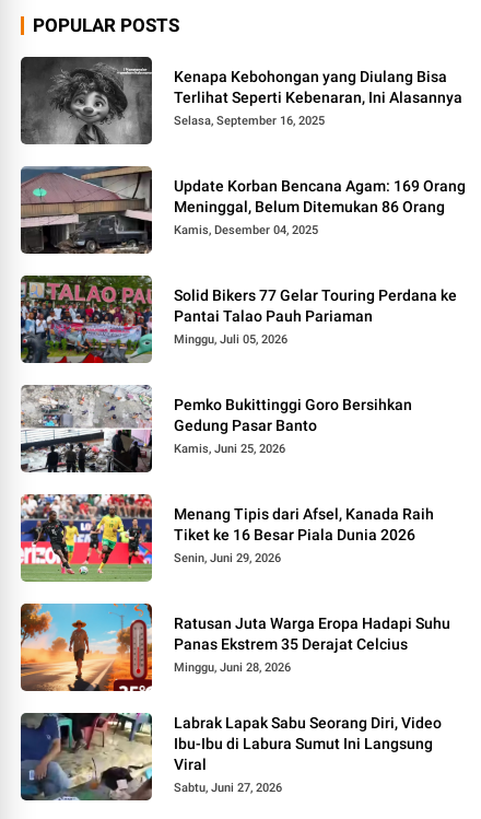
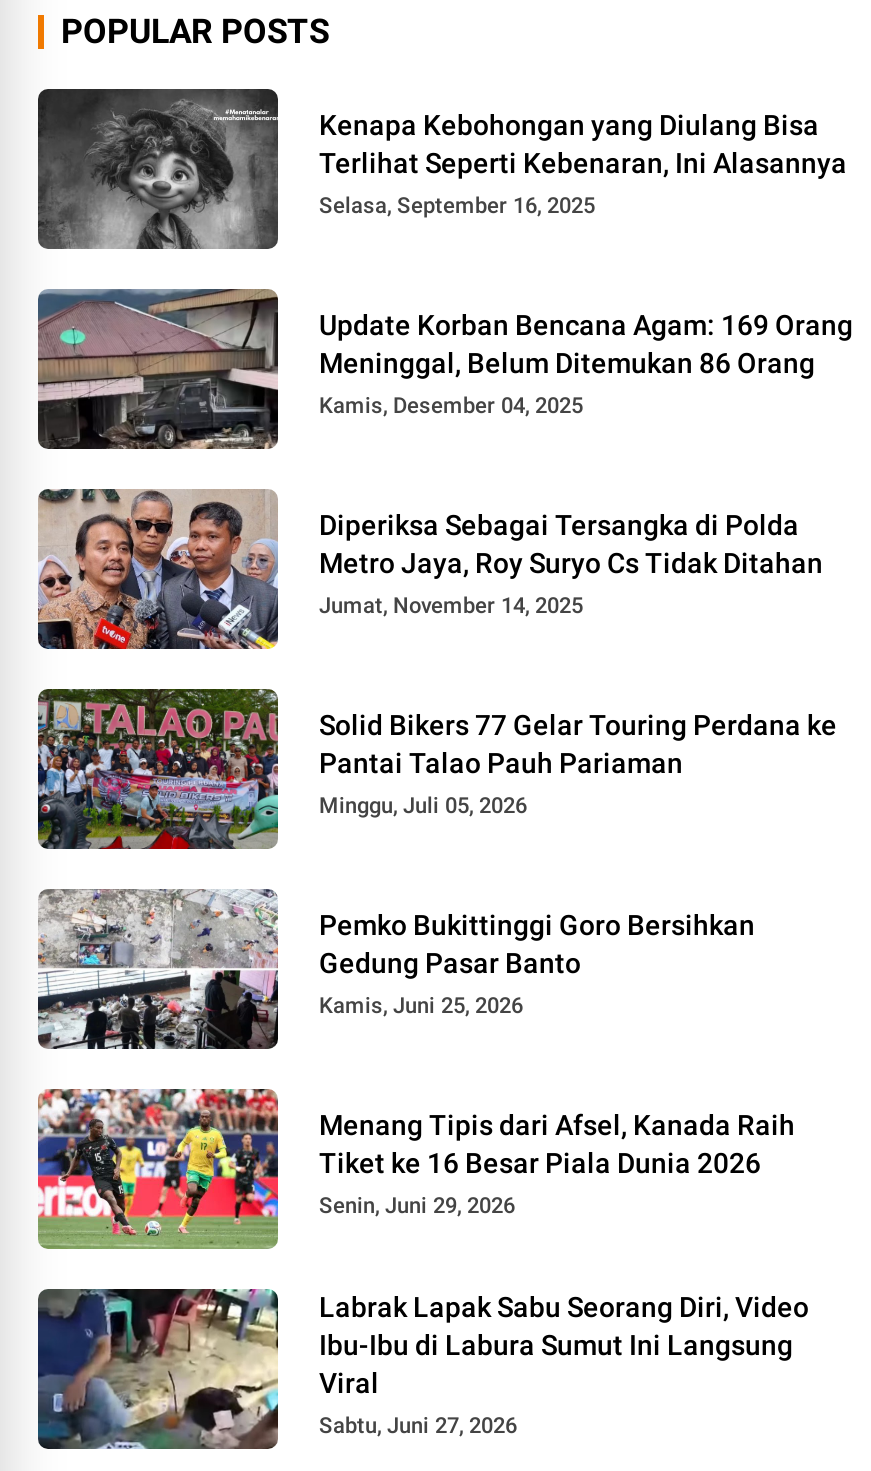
none -> [36,489,823,651] [image] | Diperiksa Sebagai Tersangka di Polda | Metro Jaya, Roy Suryo Cs Tidak Ditahan | Jumat, November 14, 2025
moved [19,273,457,565] -> [34,685,837,1219]: [image] | Solid Bikers 77 Gelar Touring Perdana ke | Pantai Talao Pauh Pariaman | ... | Tiket ke 16 Besar Piala Dunia 2026 | Senin, Juni 29, 2026
[20,602,451,692] [image] | Ratusan Juta Warga Eropa Hadapi Suhu | Panas Ekstrem 35 Derajat Celcius | Minggu, Juni 28, 2026 -> none

